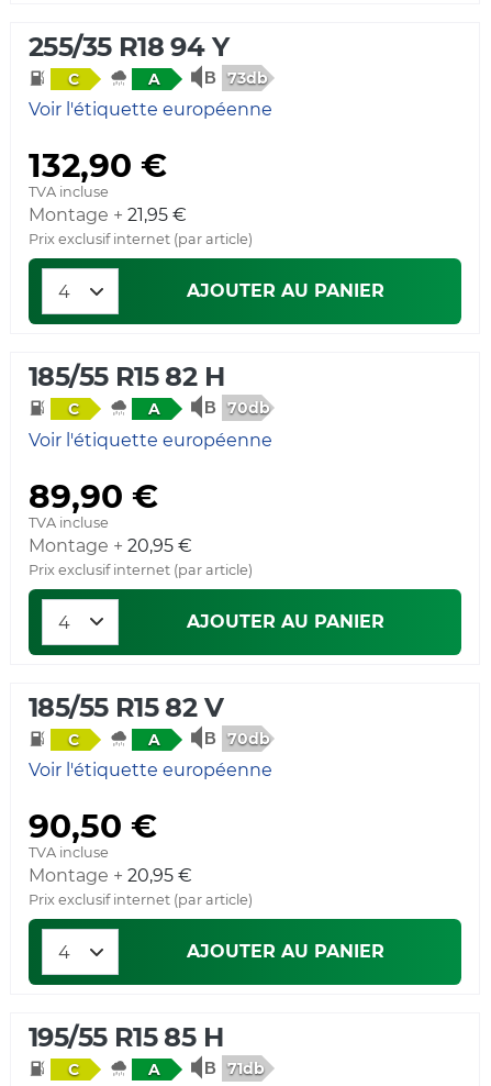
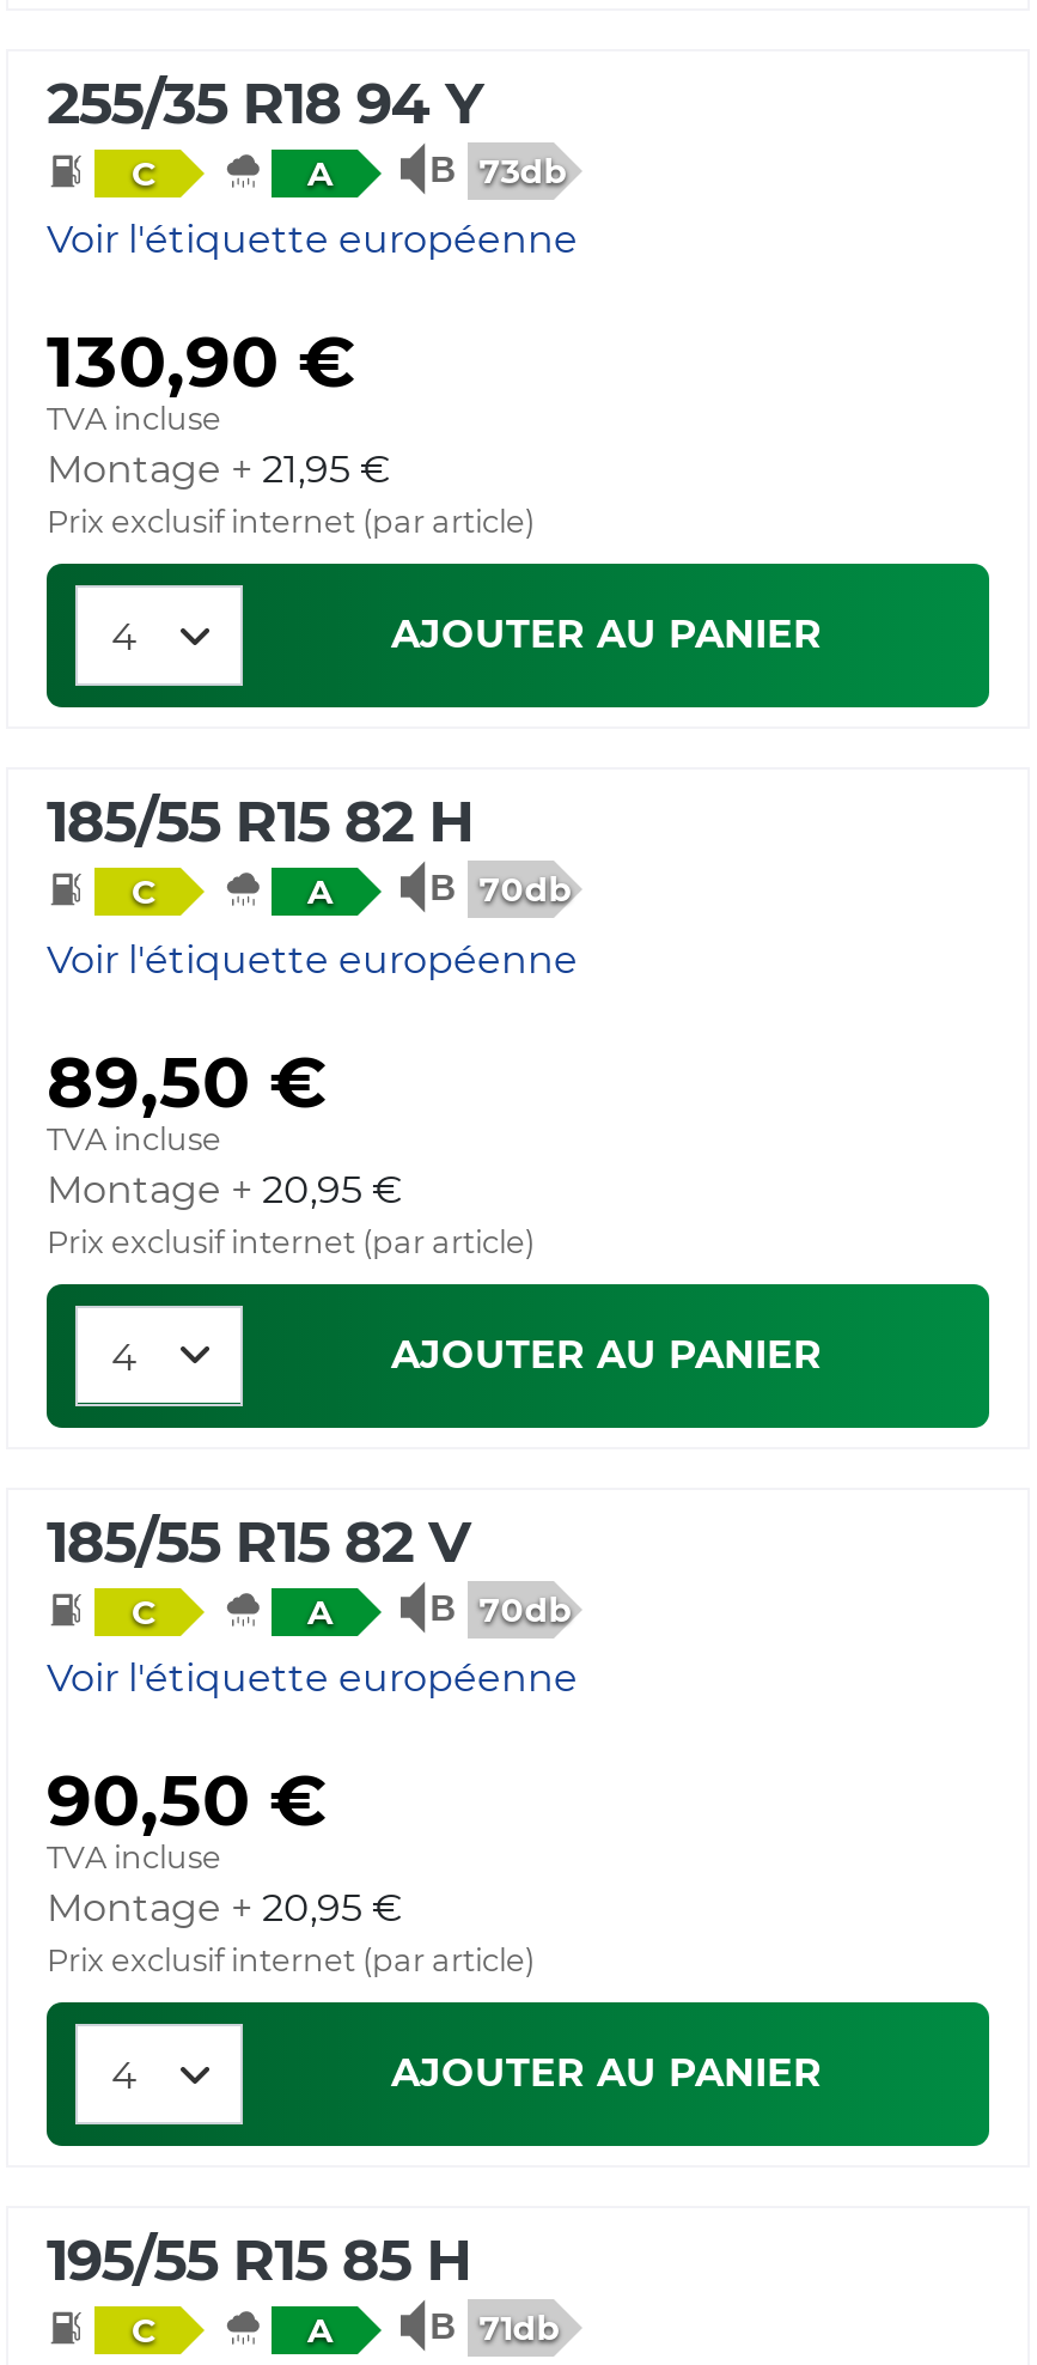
[29,145,167,185] 132,90 € -> [47,317,355,404] 130,90 €
[29,475,158,515] 89,90 € -> [47,1036,327,1123] 89,50 €

